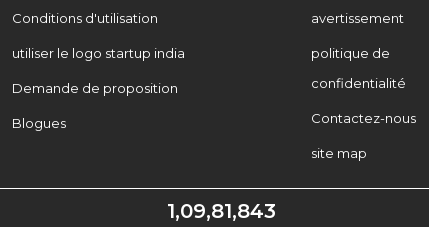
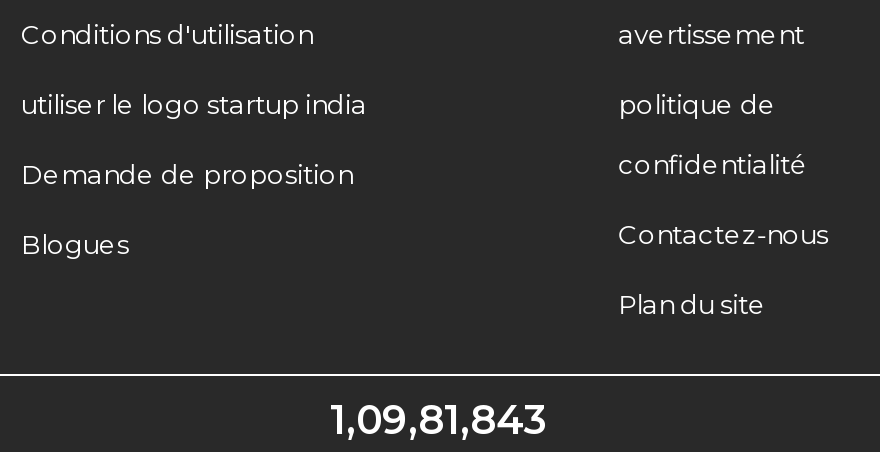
[311,145,367,161] site map -> [618,288,766,320] Plan du site

